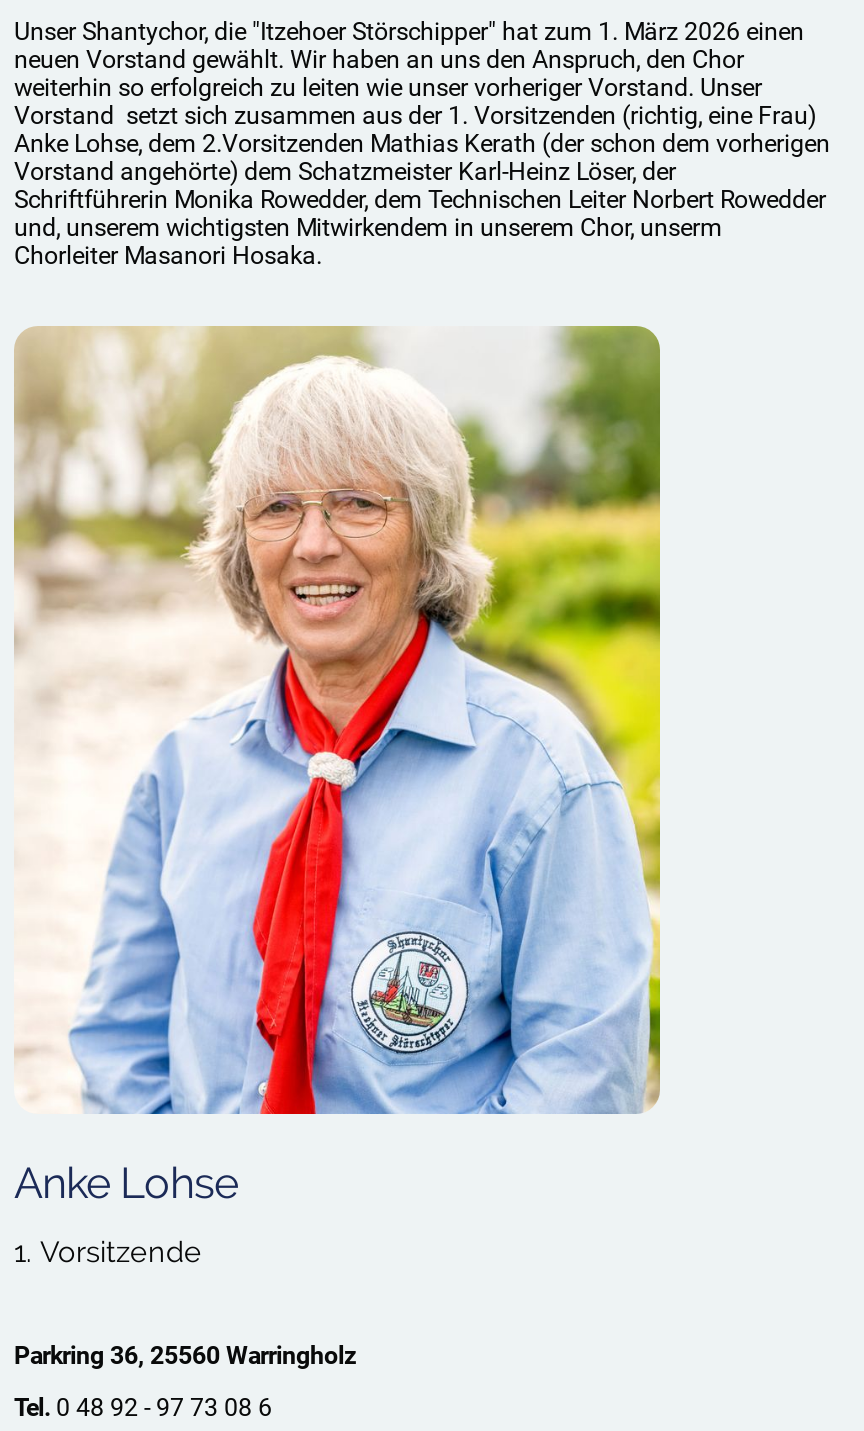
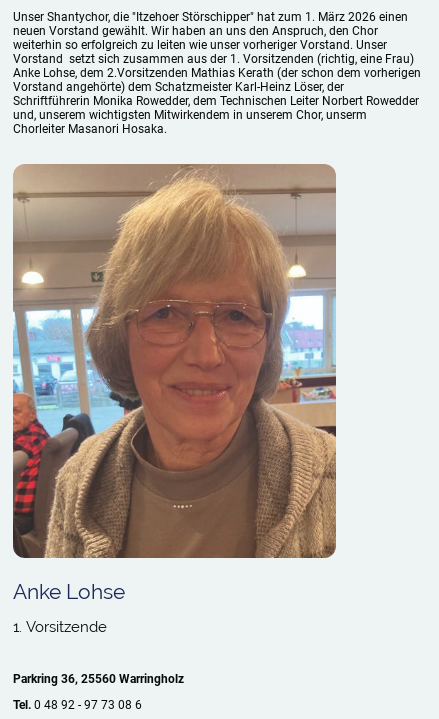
[14,326,662,1116] [image] -> [12,163,337,559] [image]

